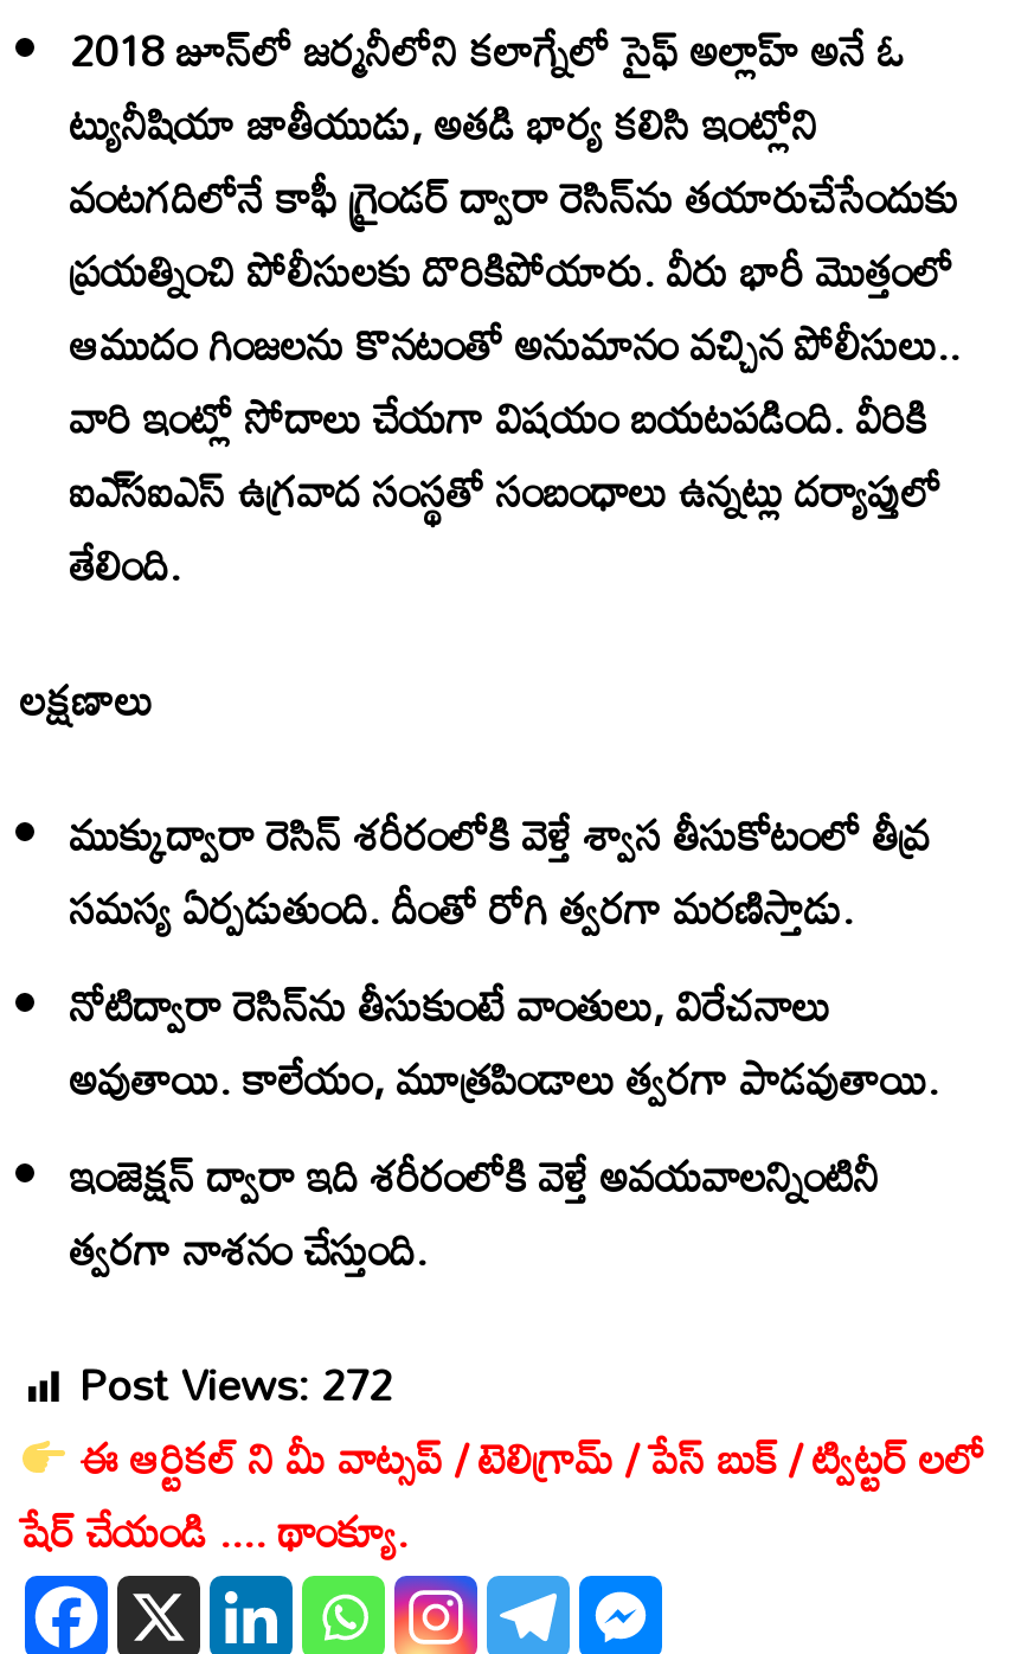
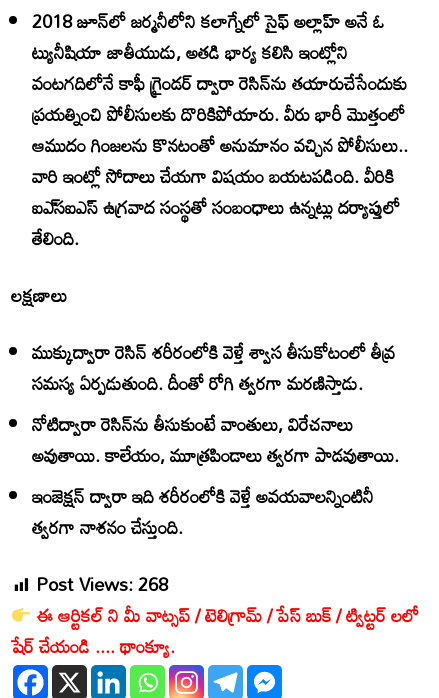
[79,1341,392,1427] Post Views: 272 -> [36,566,168,602] Post Views: 268

